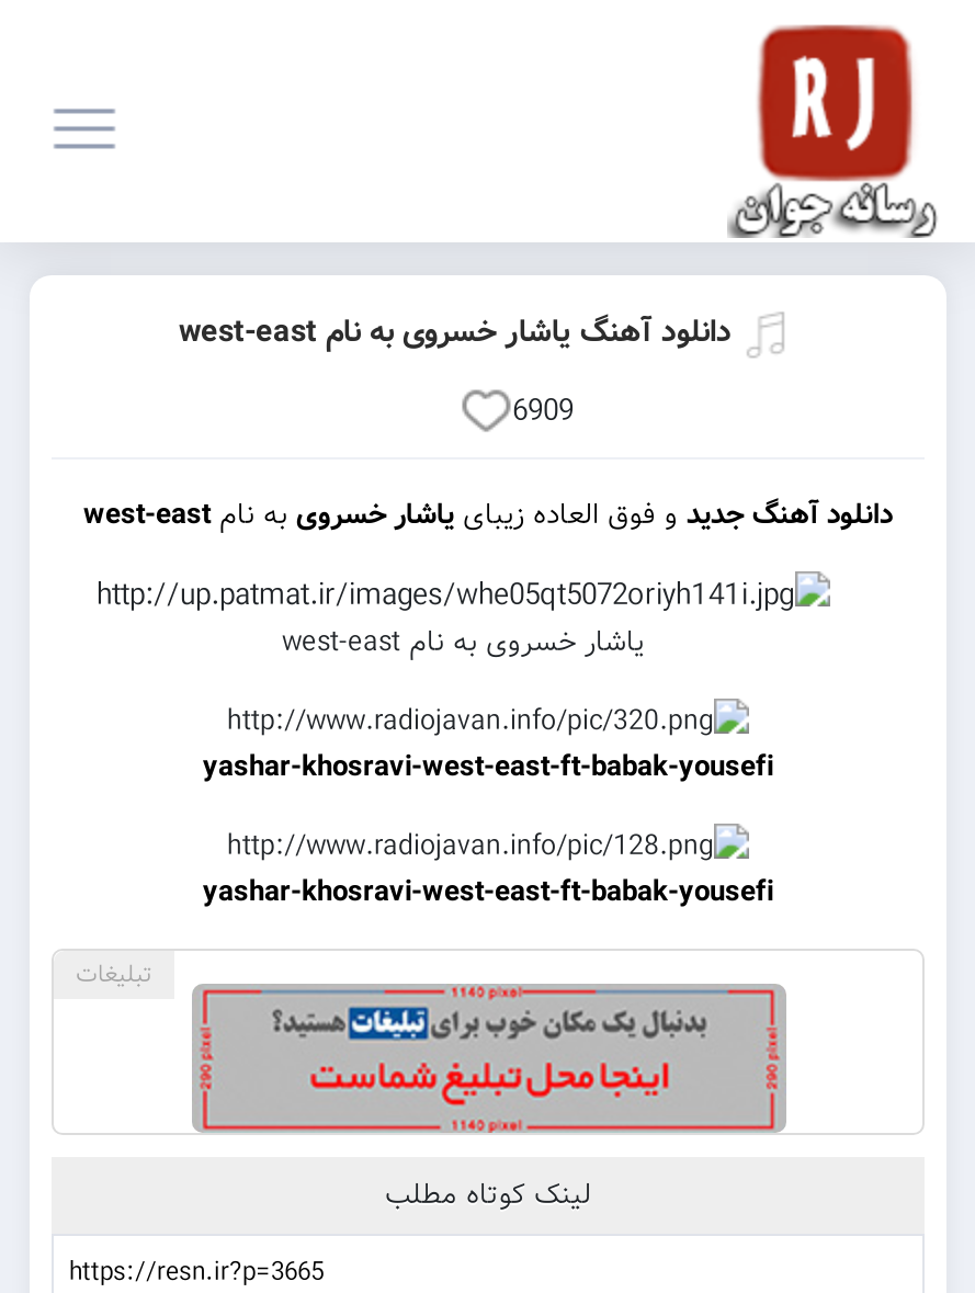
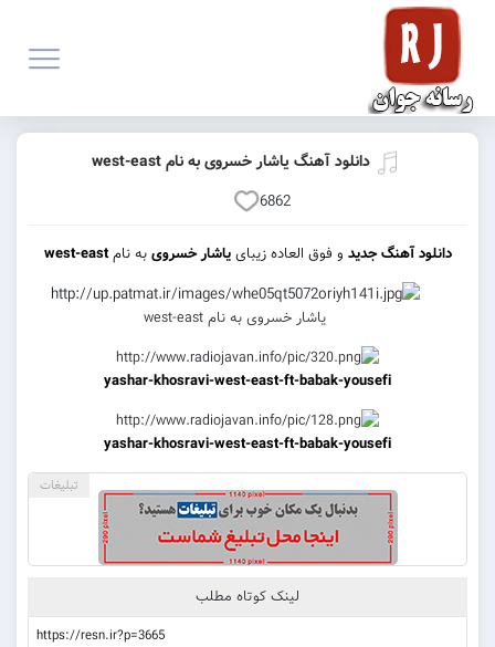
[512,387,574,435] 6909 -> [260,189,291,213] 6862

